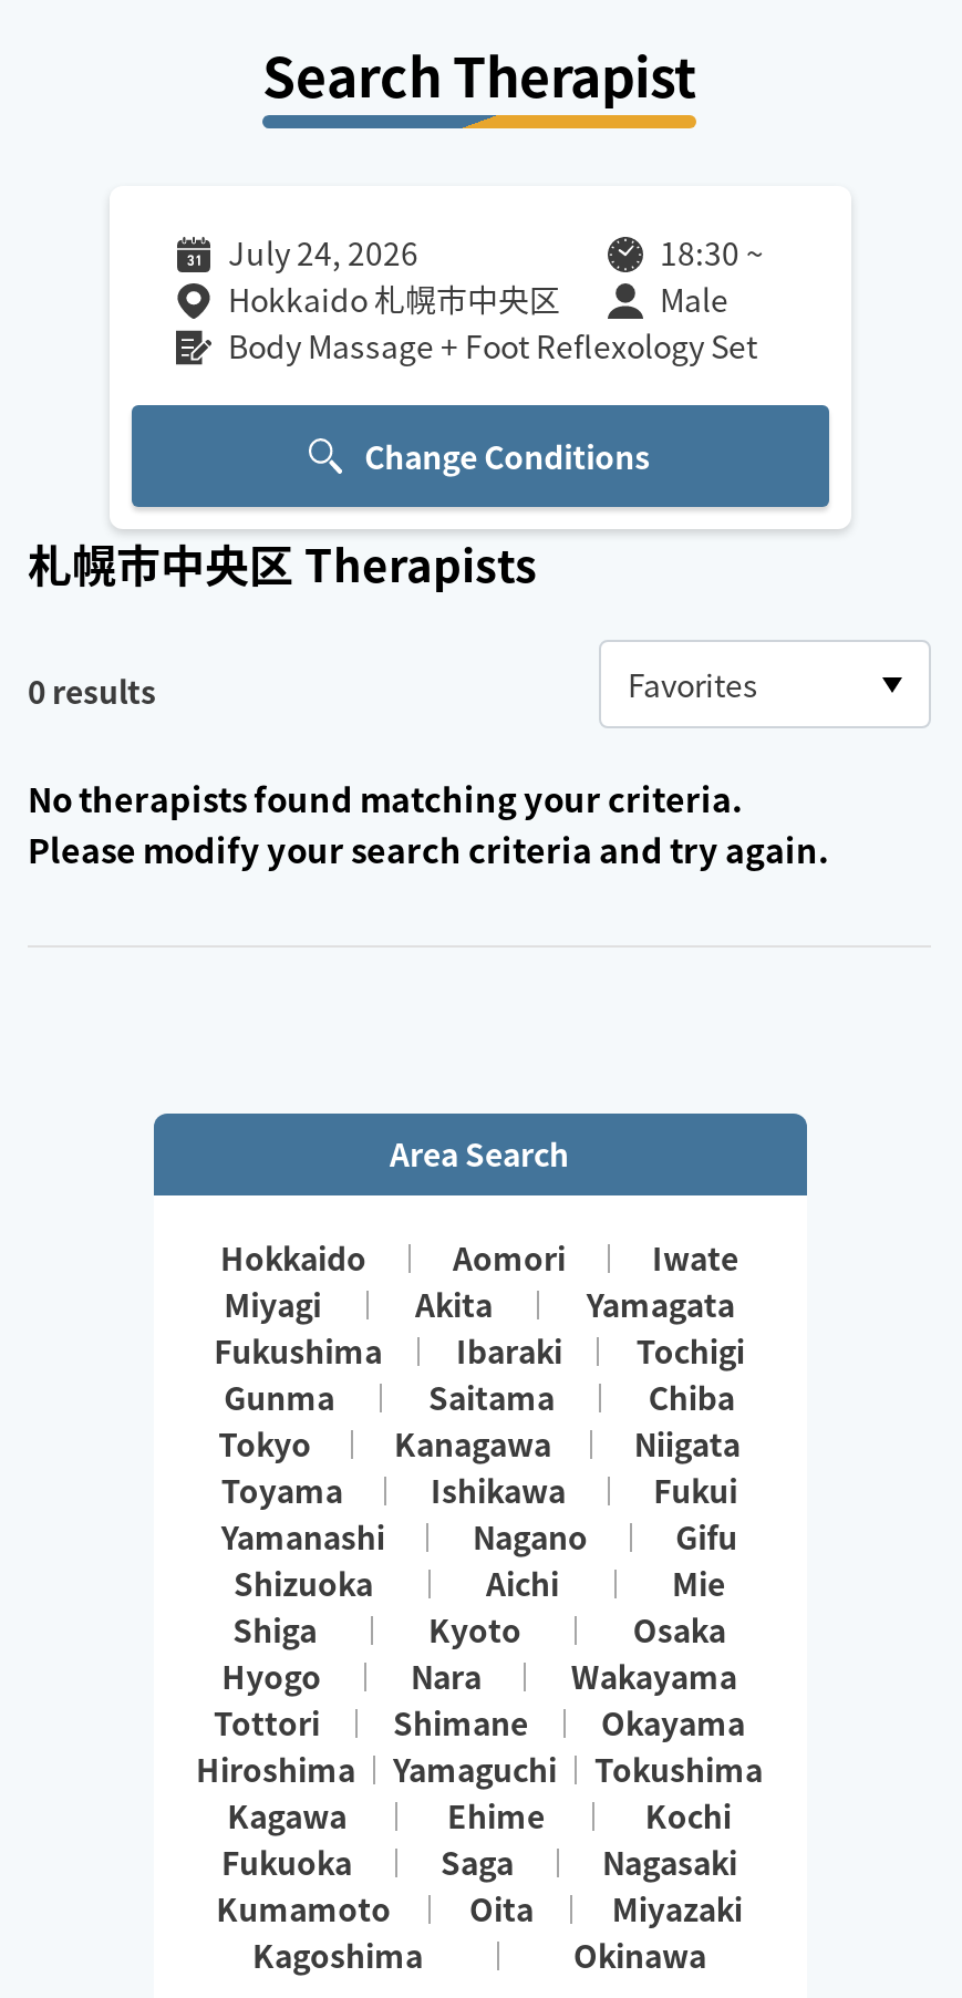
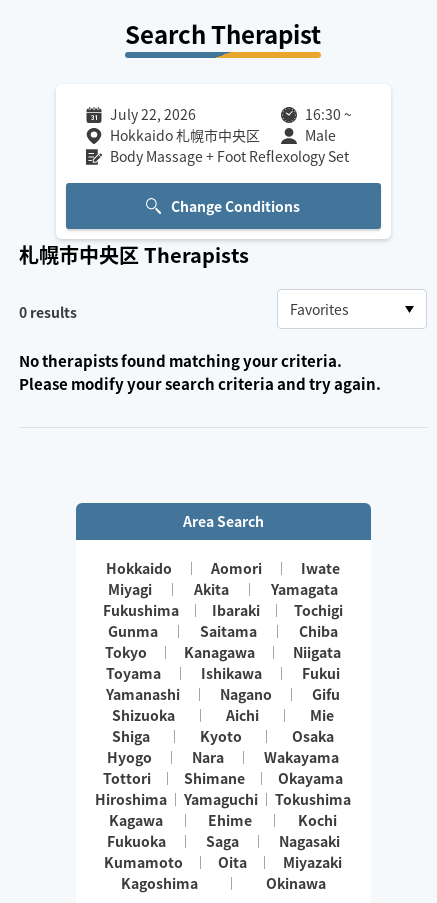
[228,230,418,275] July 24, 2026 -> [109,104,195,124] July 22, 2026
[660,230,764,275] 18:30 ~ -> [304,104,351,124] 16:30 ~

